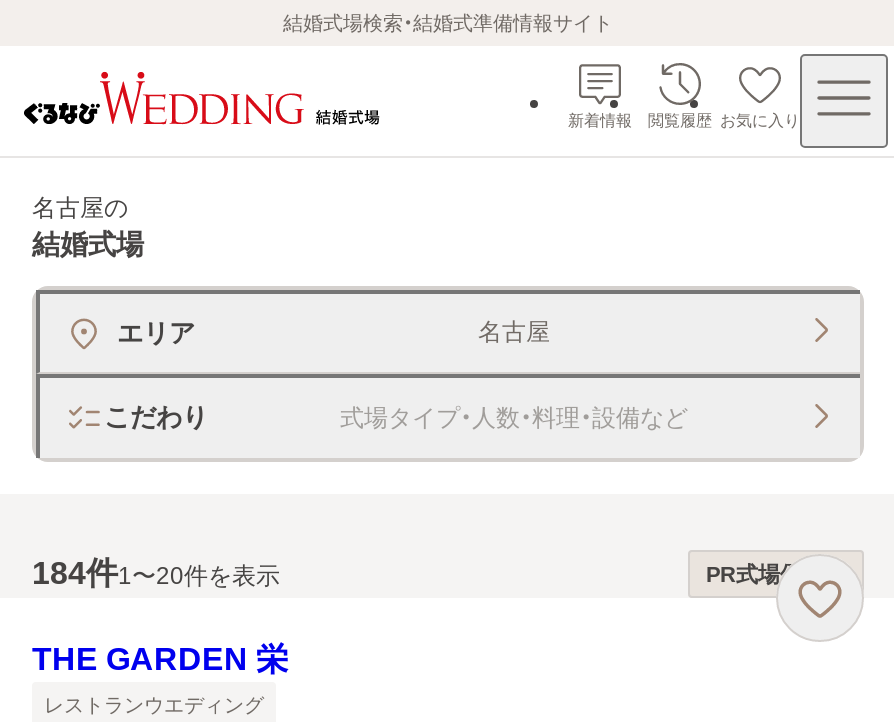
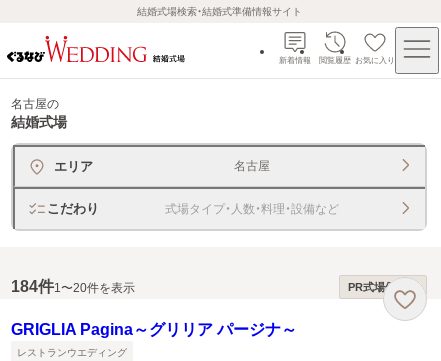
[32,642,288,676] THE GARDEN 栄 -> [11,321,297,338] GRIGLIA Pagina～グリリア パージナ～

